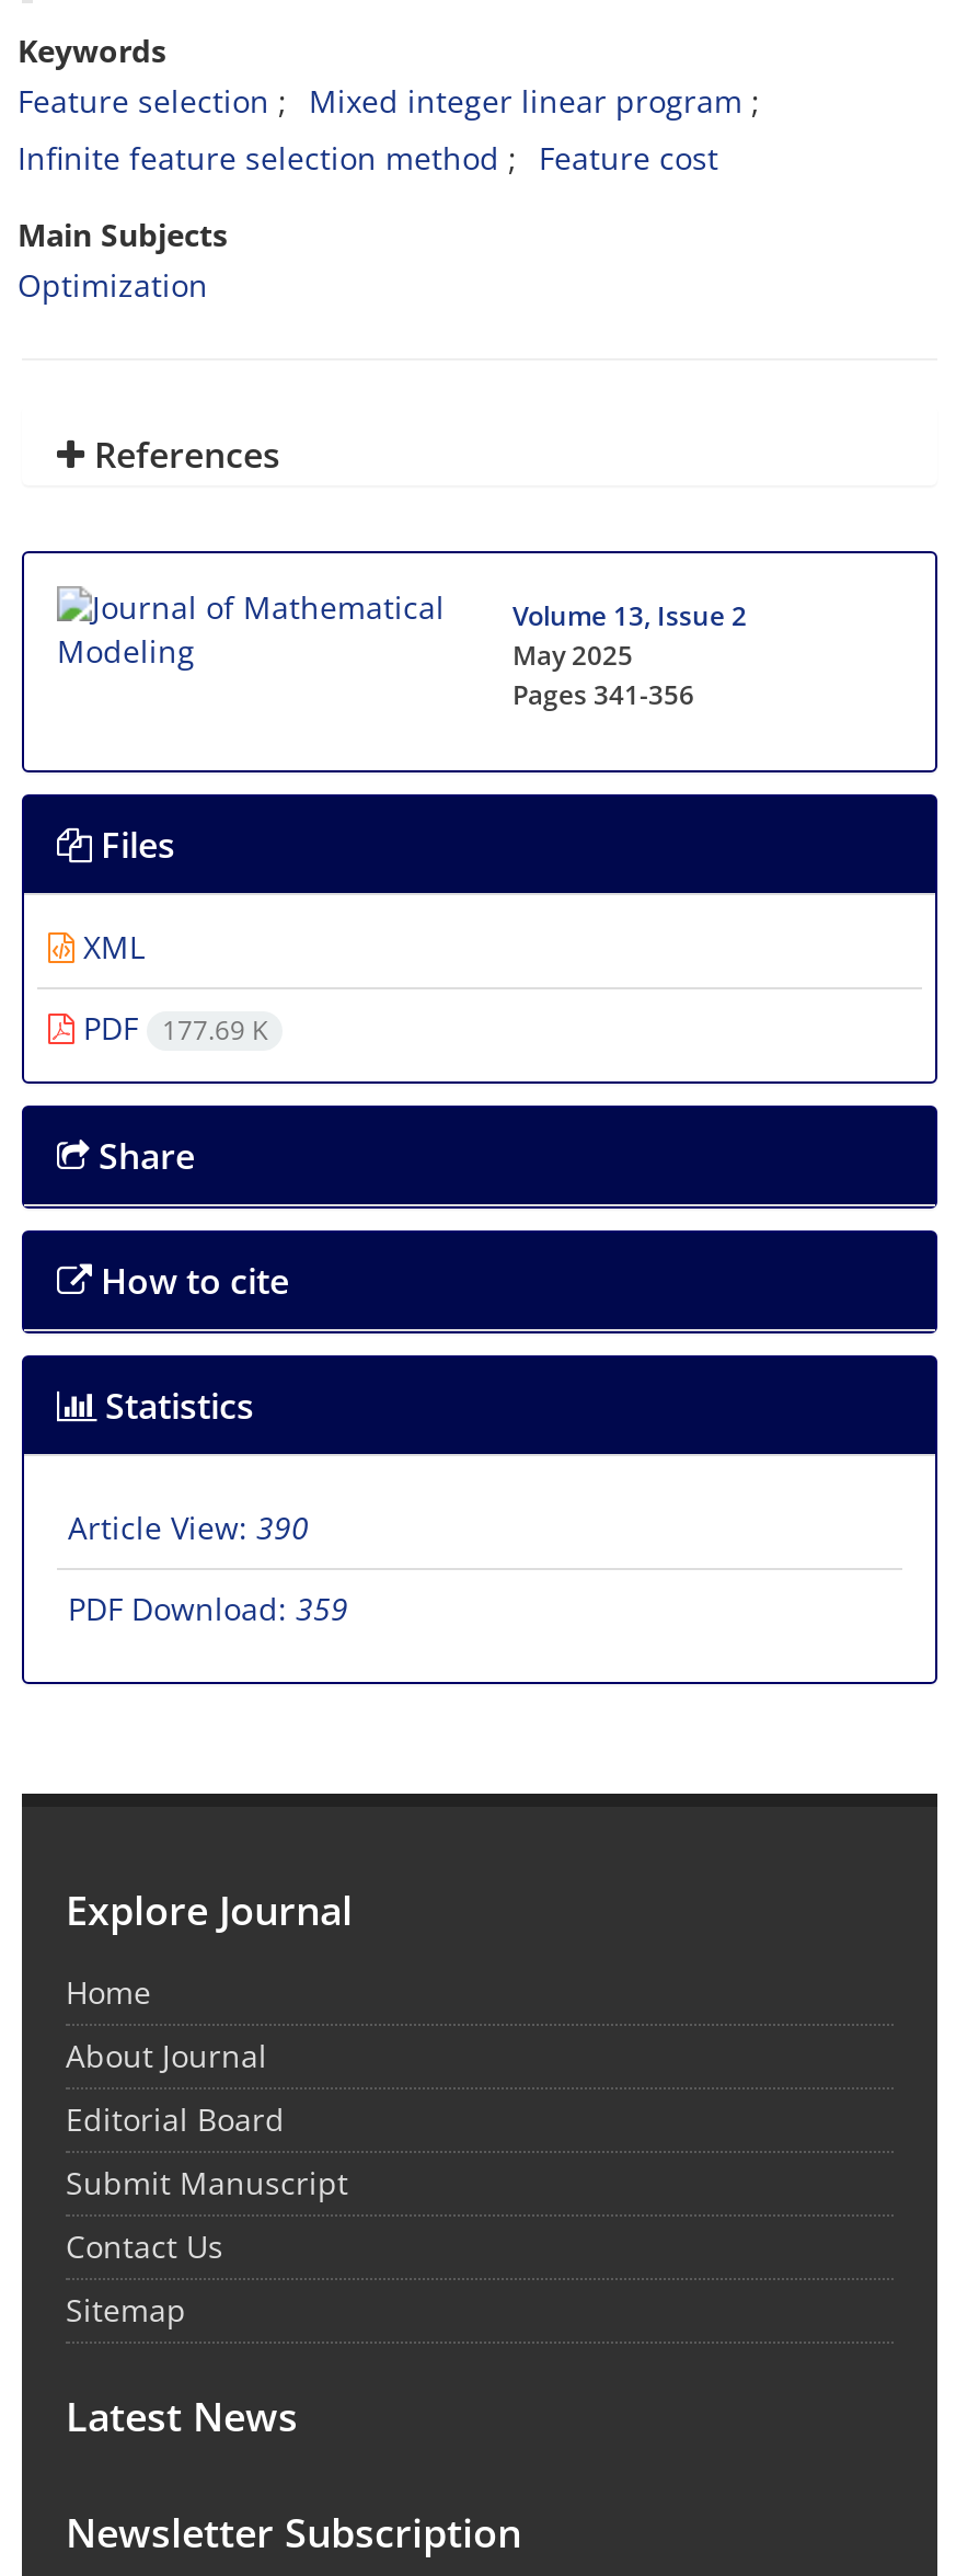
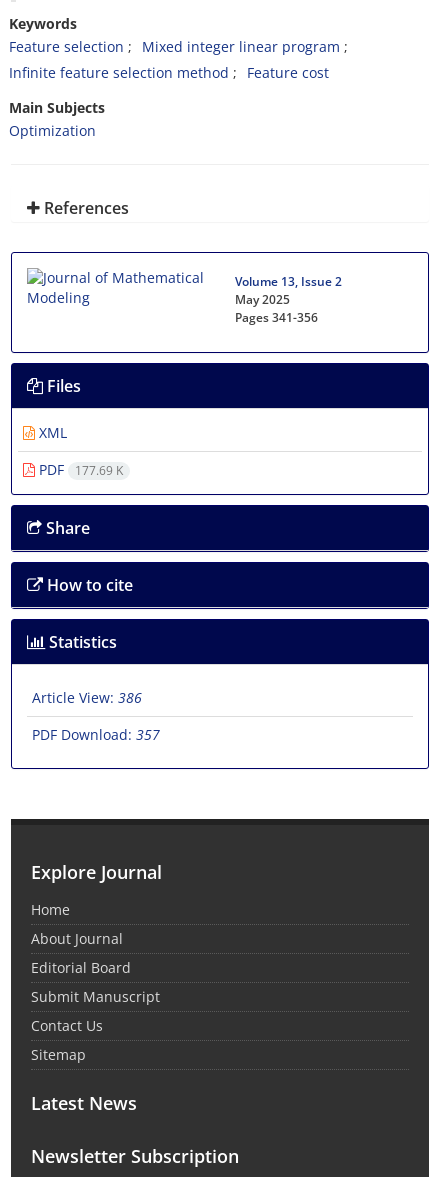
[68,1507,309,1549] Article View: 390 -> [32,688,142,707] Article View: 386
[68,1588,348,1630] PDF Download: 359 -> [32,725,160,744] PDF Download: 357

